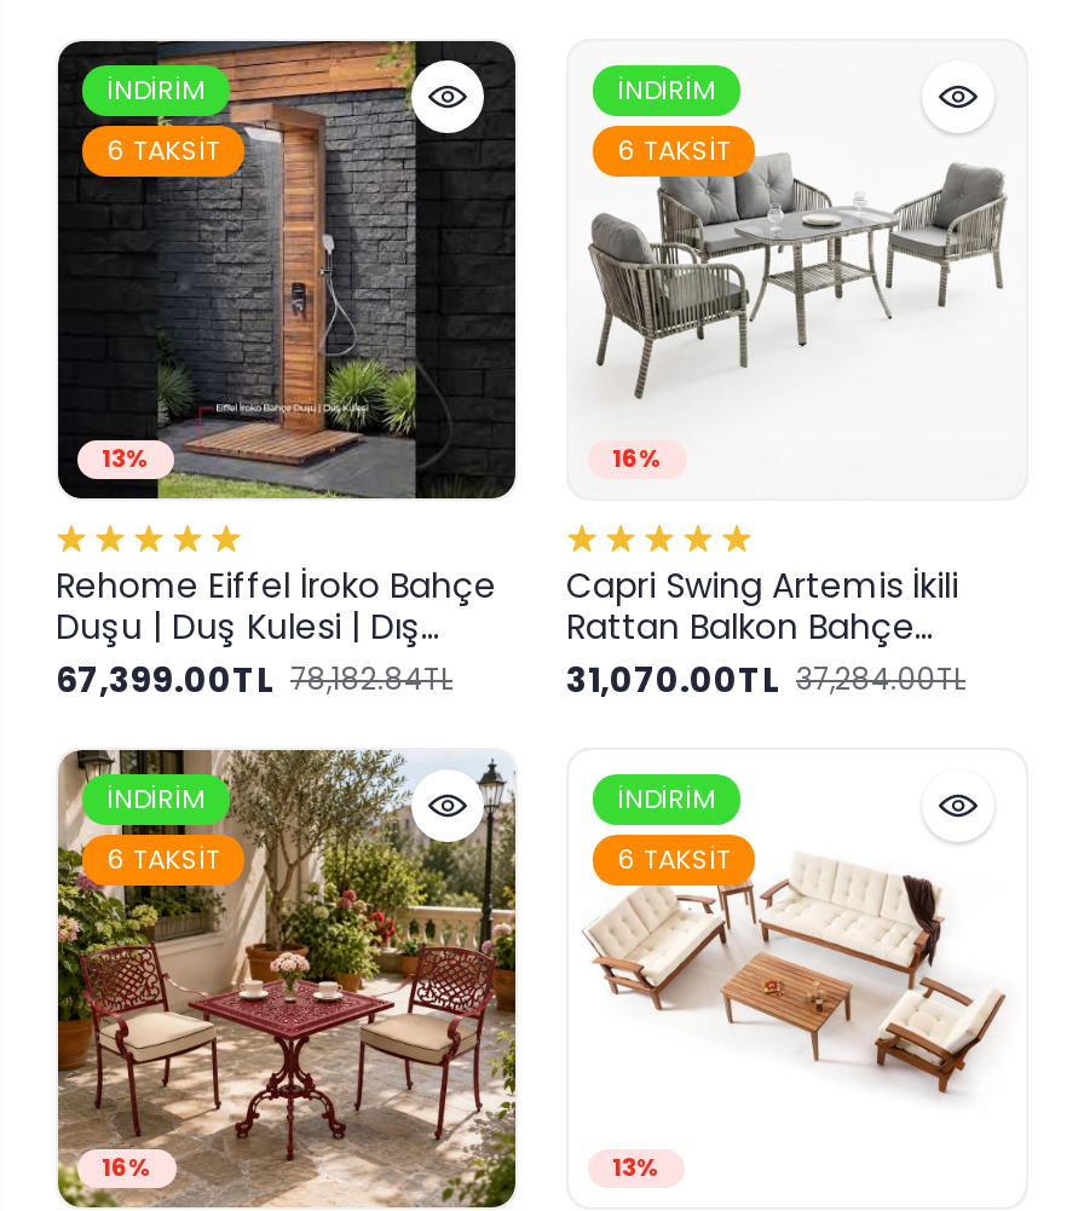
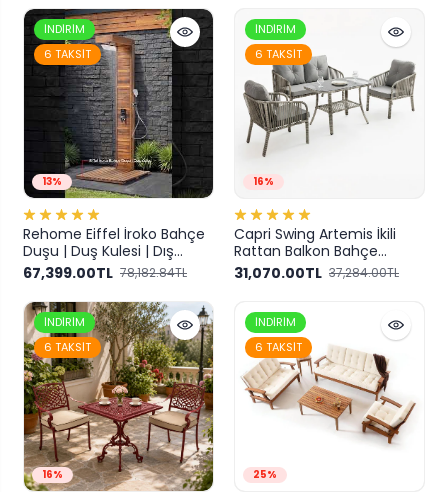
[612,1150,661,1186] 13% -> [253,467,277,482] 25%

